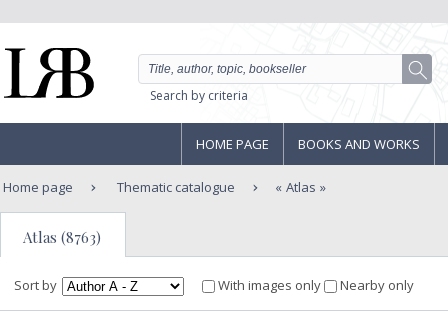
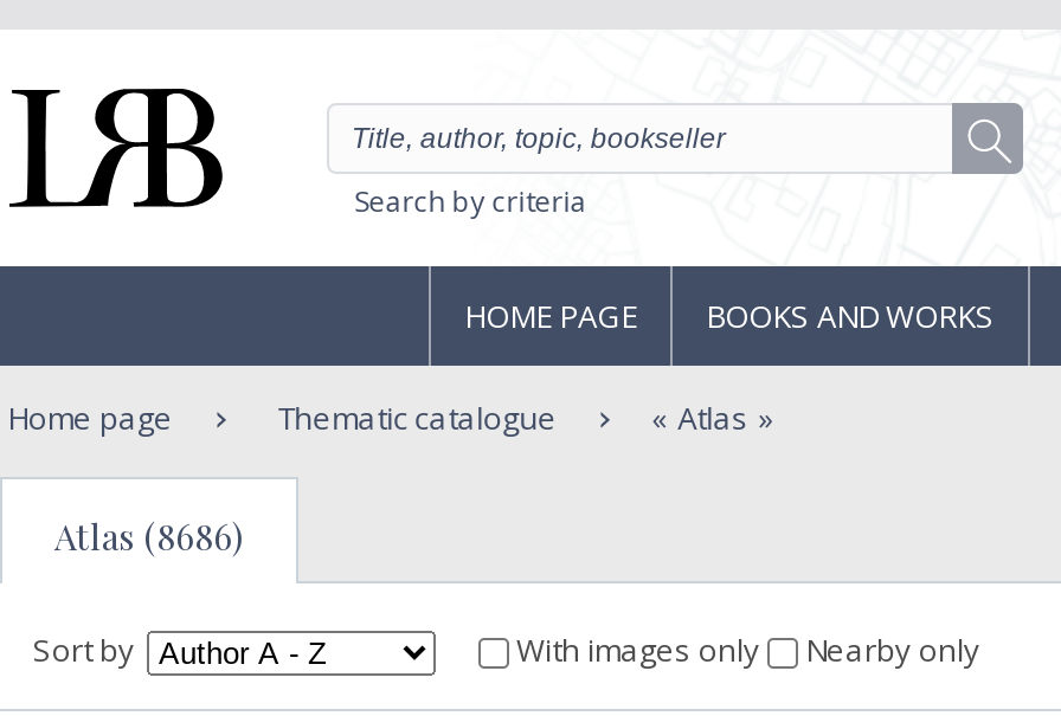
[23,227,101,247] Atlas (8763) -> [54,513,244,560] Atlas (8686)

